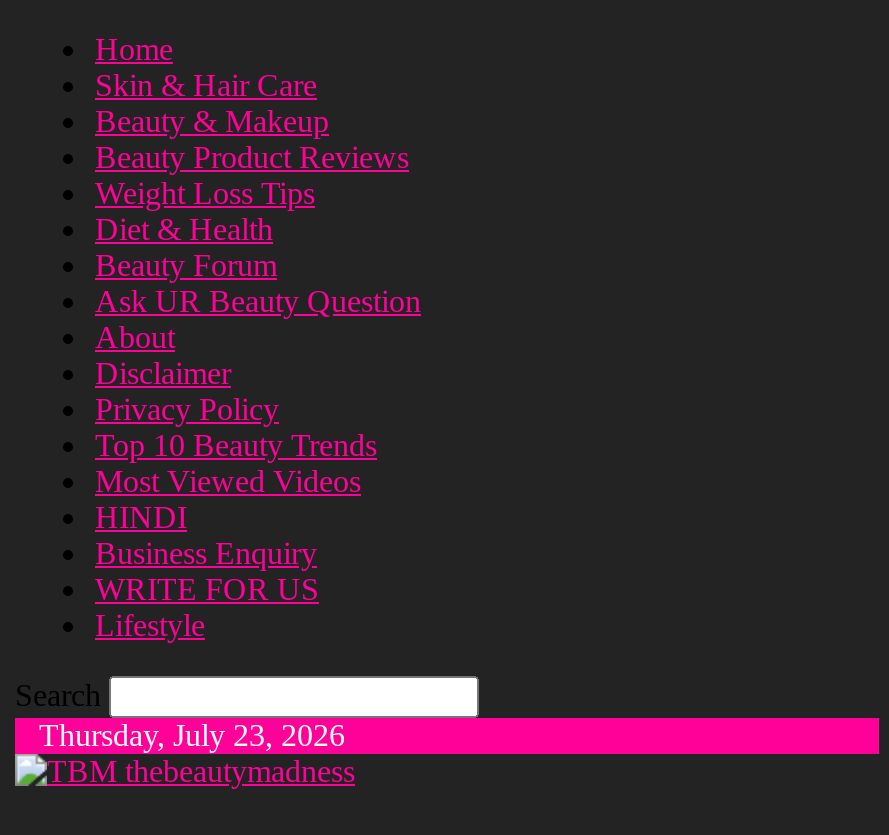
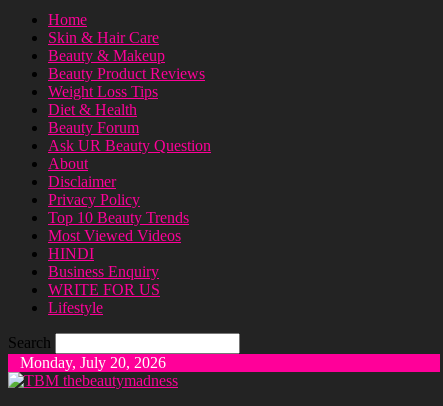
[39,718,345,752] Thursday, July 23, 2026 -> [20,354,166,371] Monday, July 20, 2026

